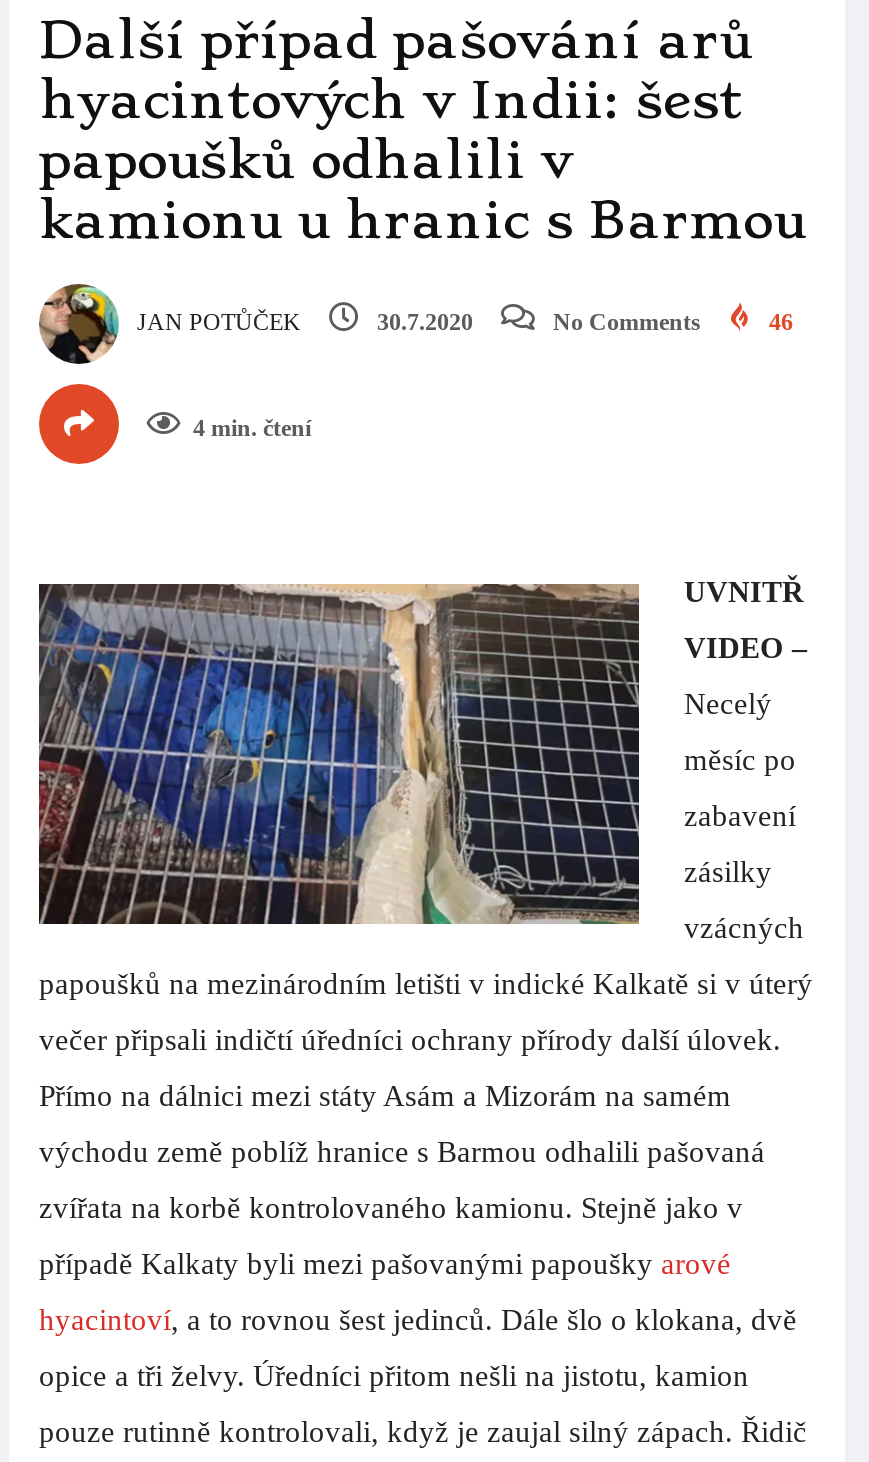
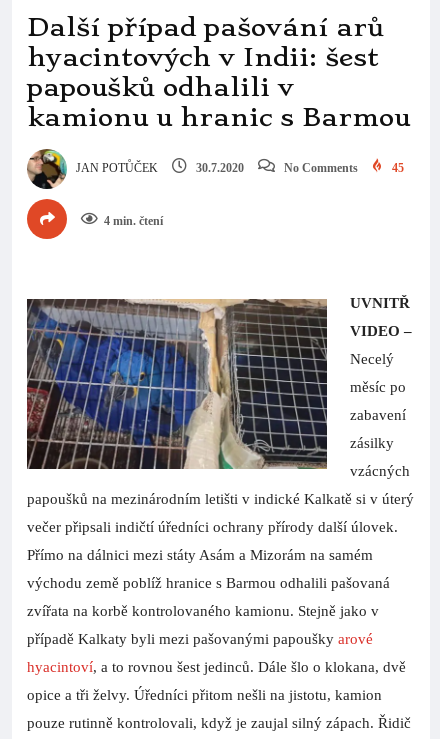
[763,308,793,336] 46 -> [389,161,404,175] 45

